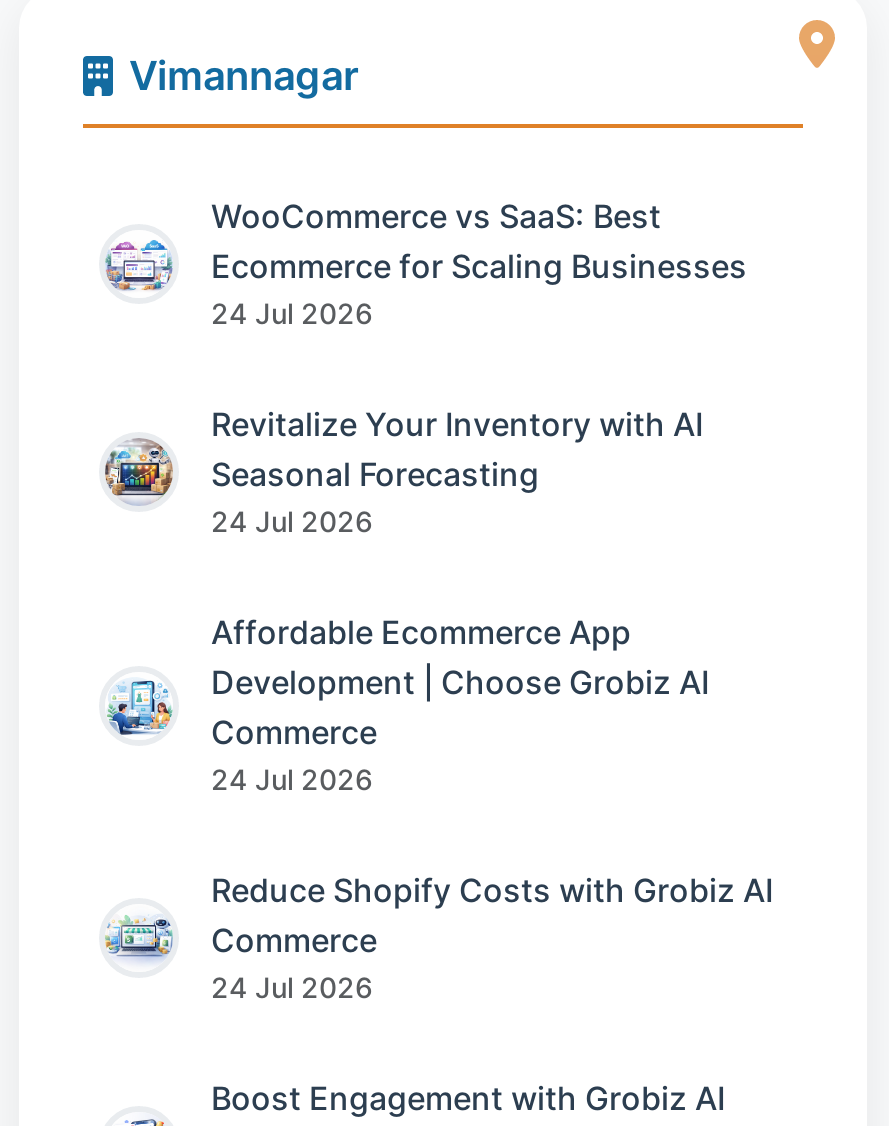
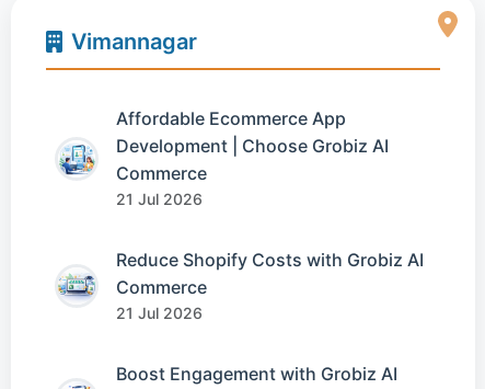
[101,196,747,538] [image] | WooCommerce vs SaaS: Best | Ecommerce for Scaling Businesses | 24 Jul 2026 | Revitalize Your Inventory with AI | Seasonal Forecasting | 24 Jul 2026 -> none
[101,434,177,512] [image] -> none
[211,762,373,796] 24 Jul 2026 -> [116,190,203,208] 21 Jul 2026
[211,970,373,1004] 24 Jul 2026 -> [116,304,203,322] 21 Jul 2026

